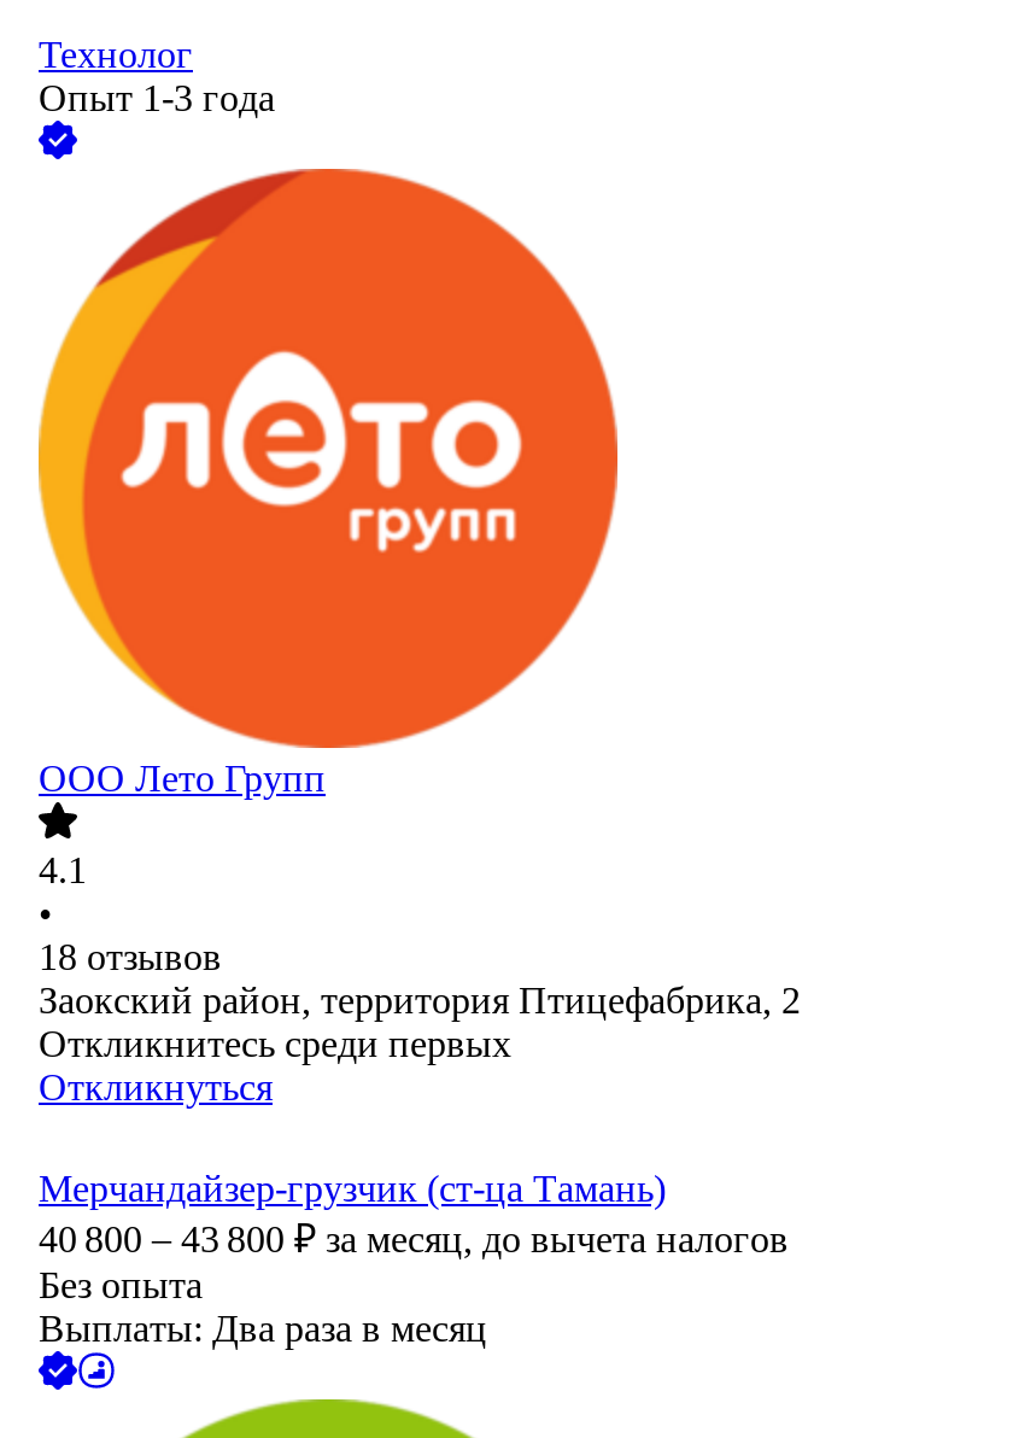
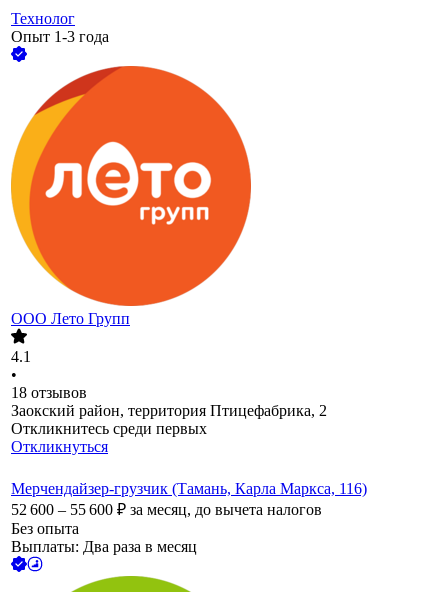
[39,1168,789,1260] Мерчандайзер-грузчик (ст-ца Тамань) | 40 800 – 43 800 ₽ за месяц, до вычета налогов -> [11,480,367,518] Мерчендайзер-грузчик (Тамань, Карла Маркса, 116) | 52 600 – 55 600 ₽ за месяц, до вычета налогов

